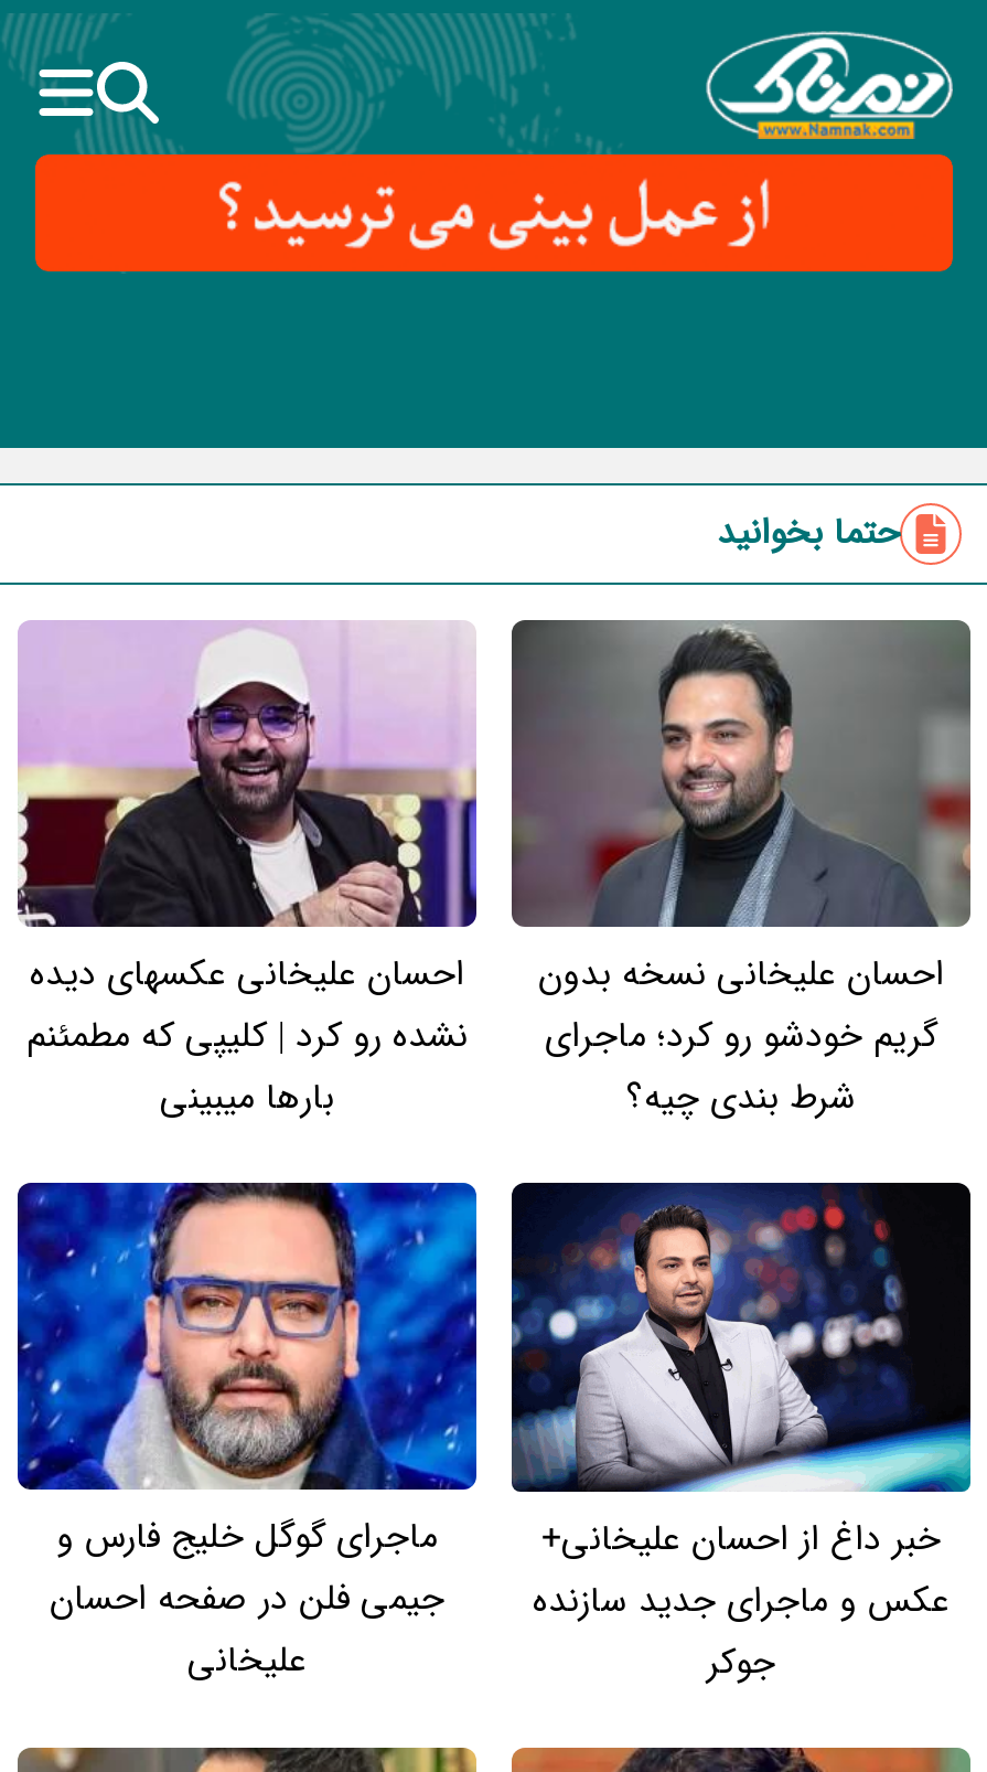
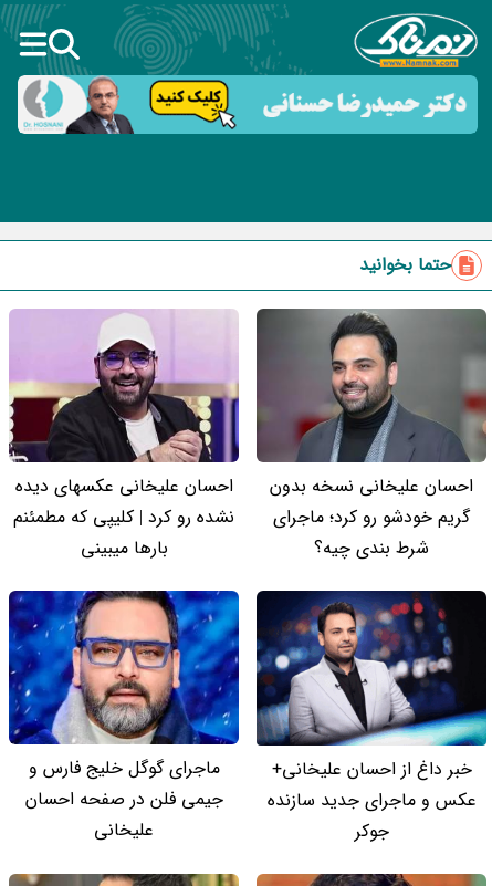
[33,152,955,274] [image] -> [17,74,479,135] [image]

